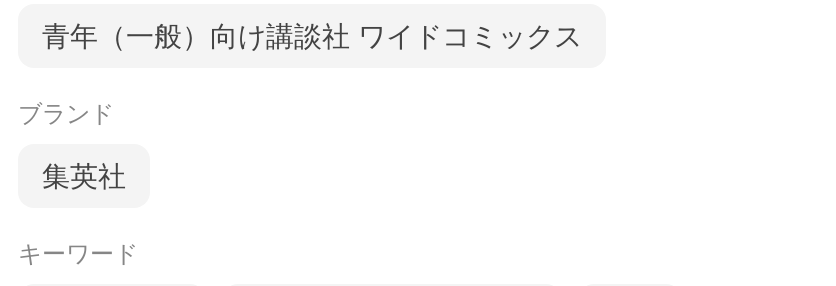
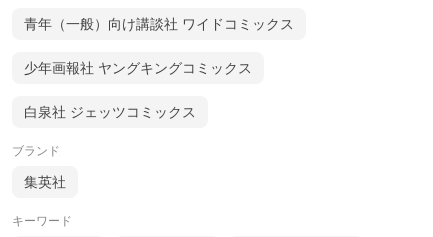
none -> [24,60,252,120] 少年画報社 ヤングキングコミックス | 白泉社 ジェッツコミックス

